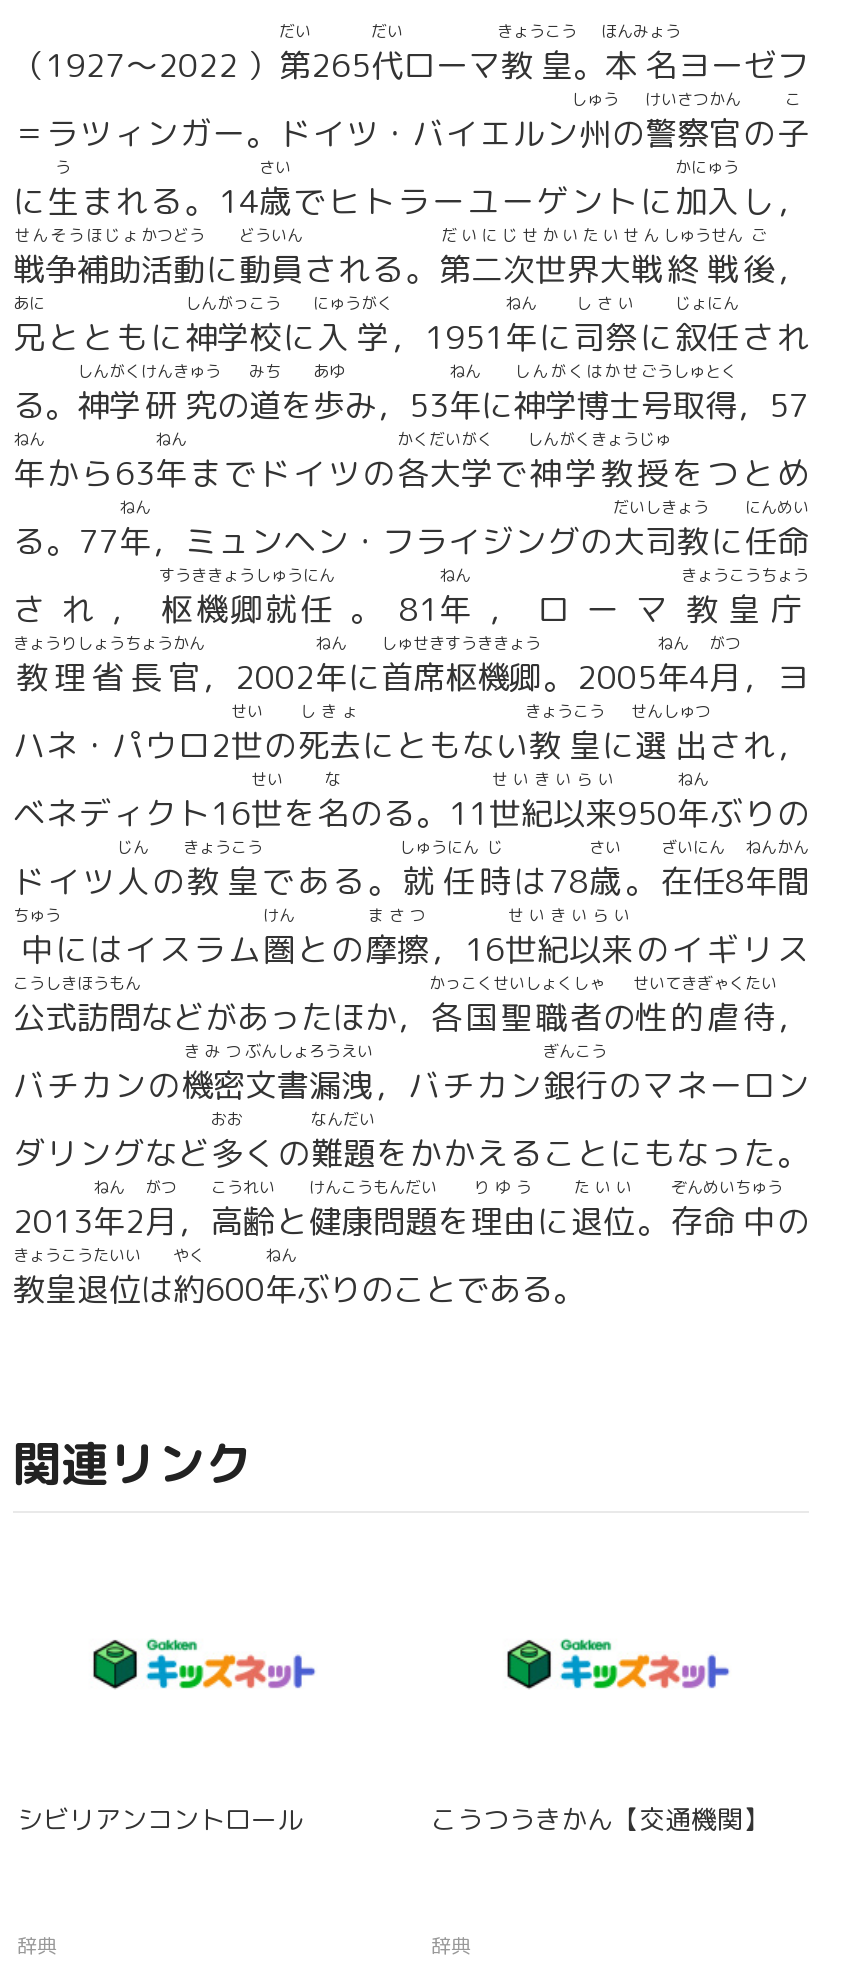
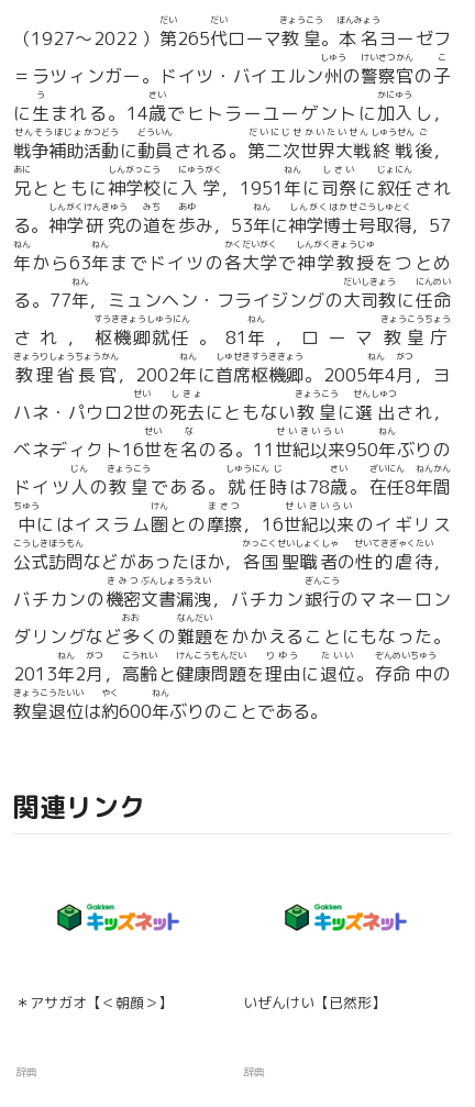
[17,1802,303,1838] シビリアンコントロール -> [15,993,173,1013] ＊アサガオ【＜朝顔＞】
[431,1802,769,1838] こうつうきかん【交通機関】 -> [243,993,386,1013] いぜんけい【已然形】

